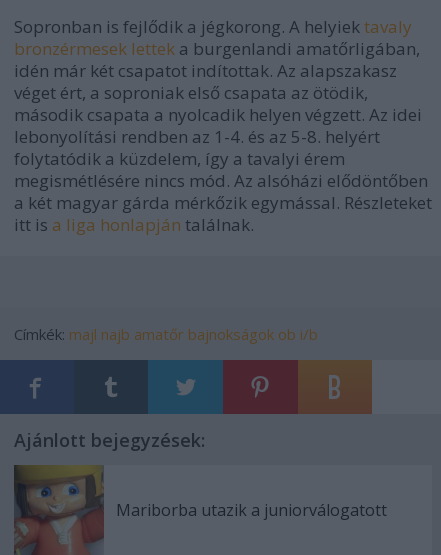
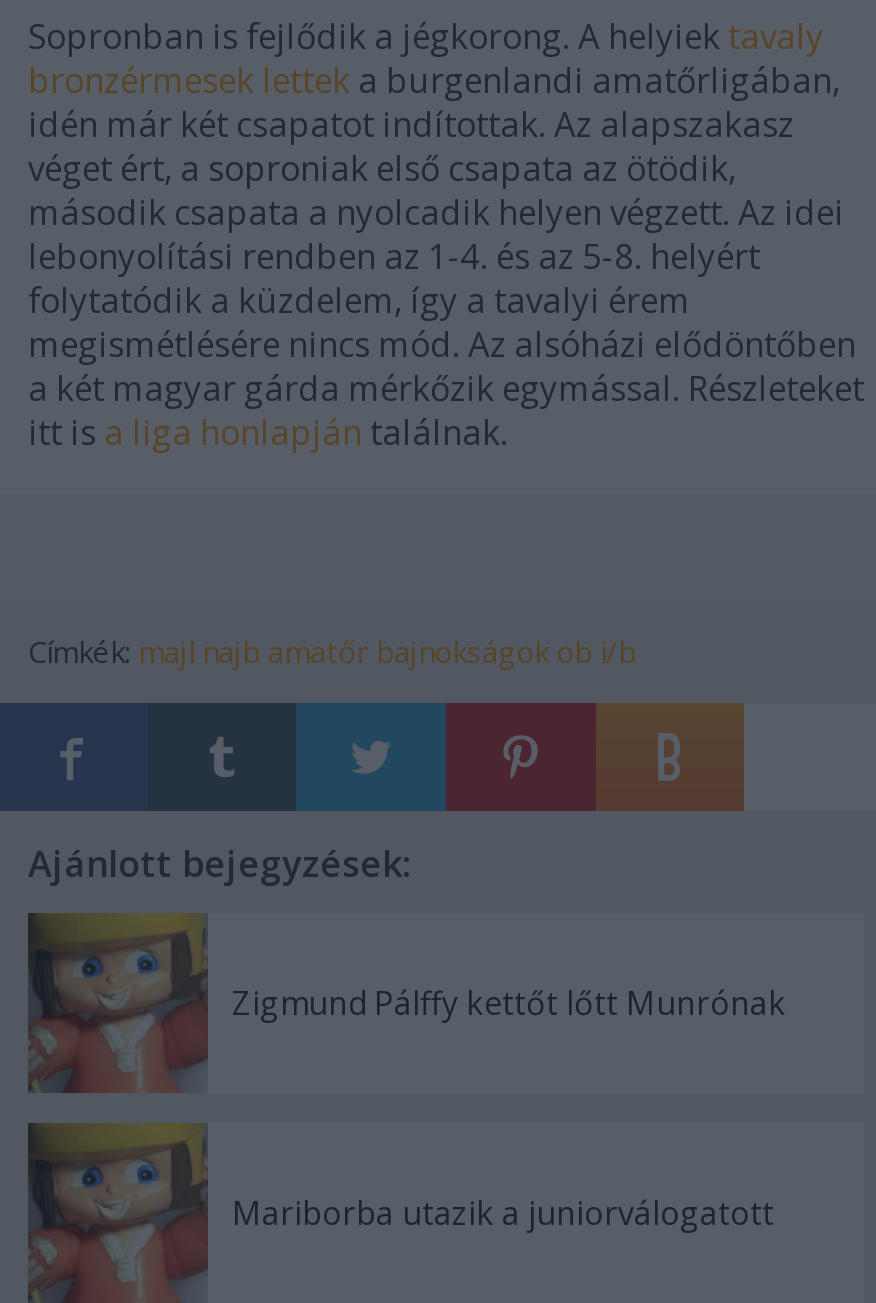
none -> [232,981,786,1025] Zigmund Pálffy kettőt lőtt Munrónak

